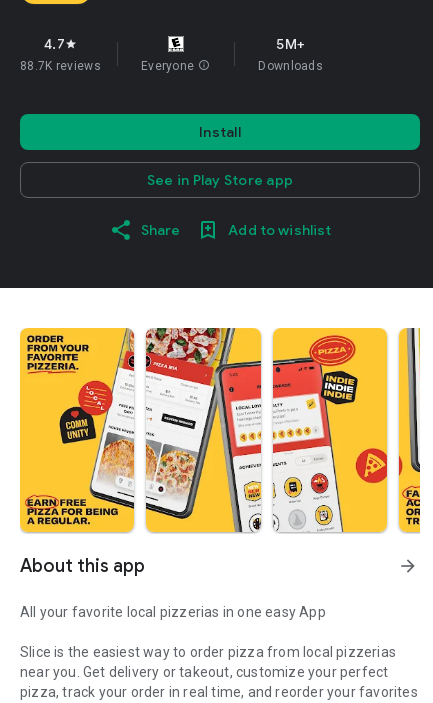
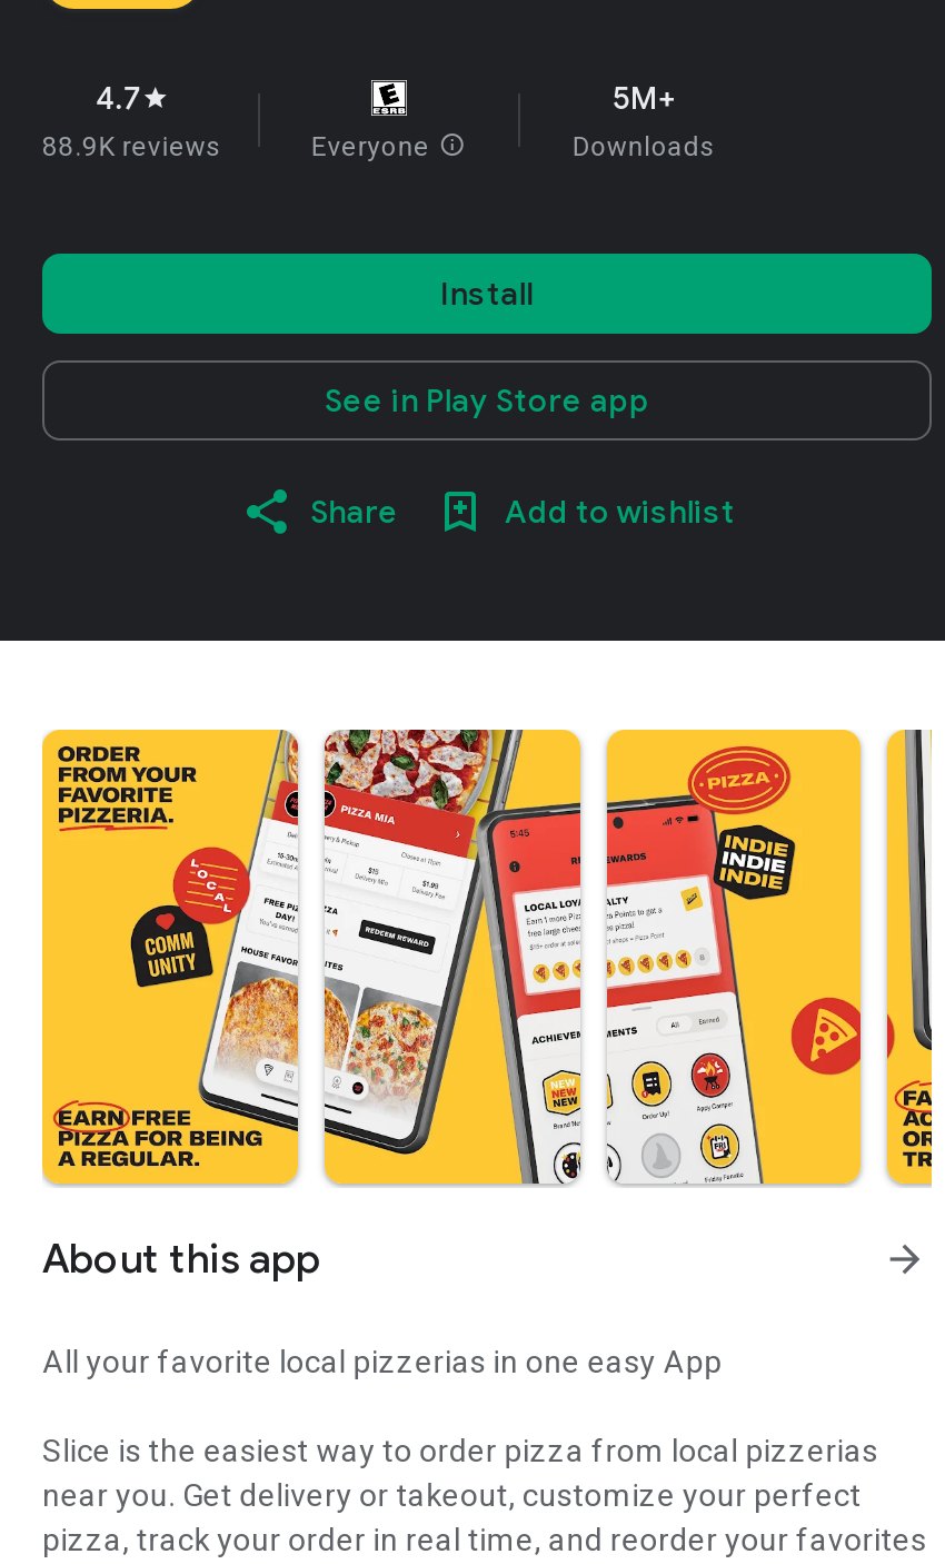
[20,59,101,73] 88.7K reviews -> [42,131,222,162] 88.9K reviews

